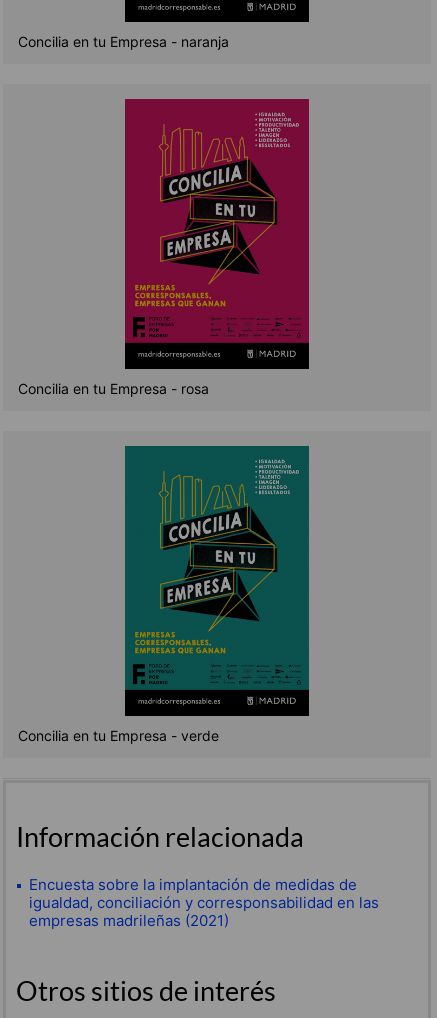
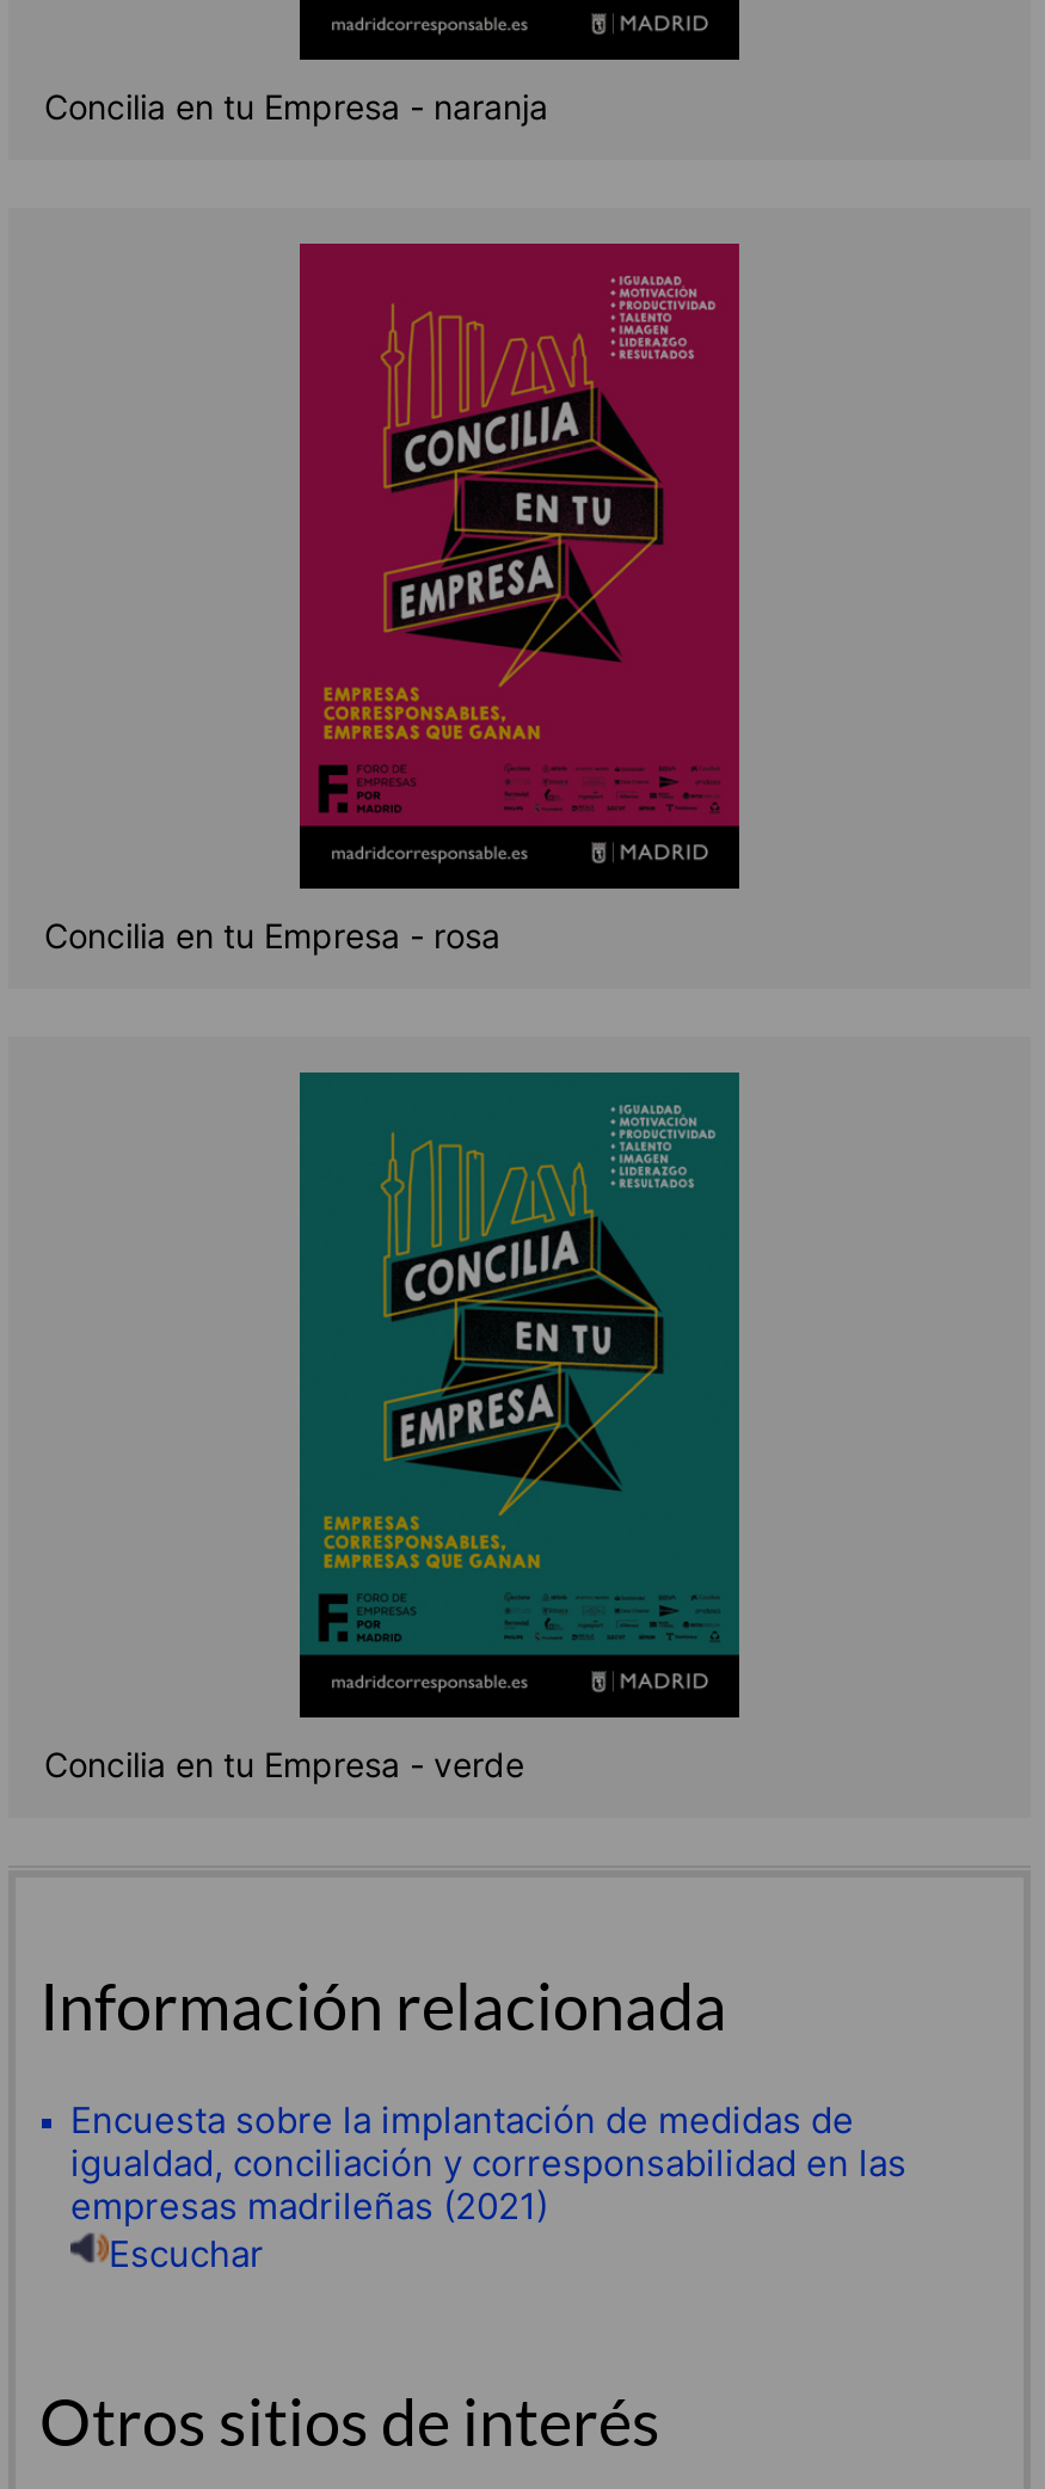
none -> [109,2232,264,2277] Escuchar

